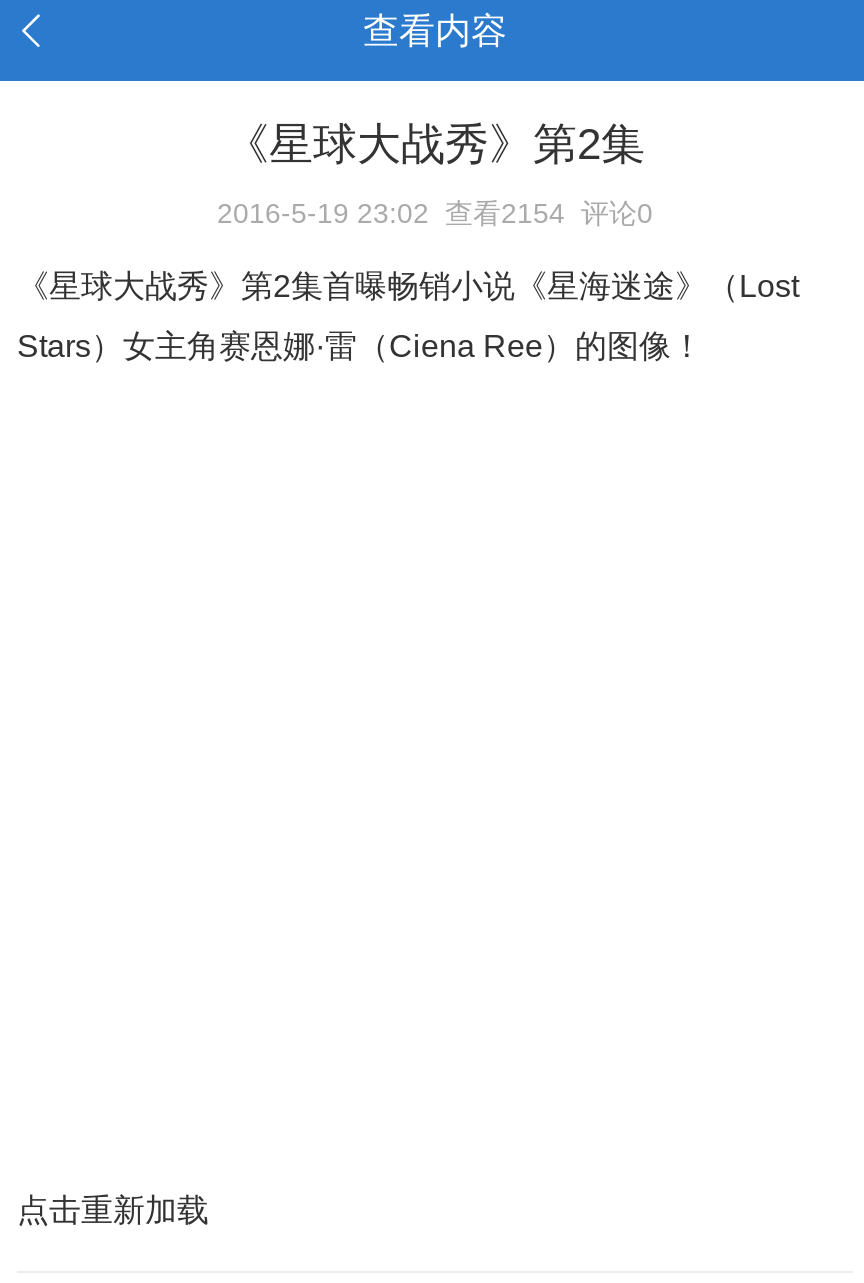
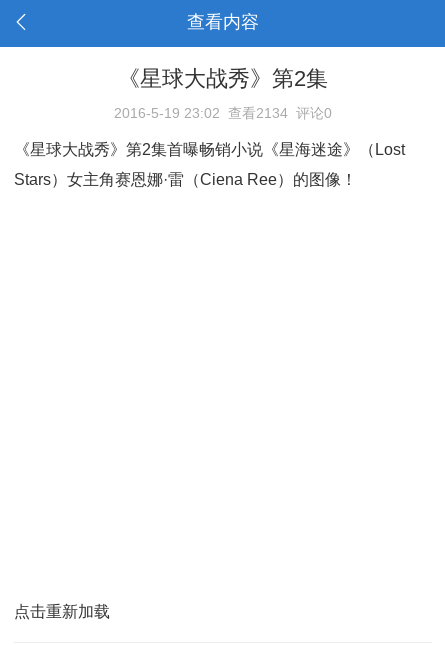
[217,197,653,229] 2016-5-19 23:02 查看2154 评论0 -> [114,105,332,121] 2016-5-19 23:02 查看2134 评论0

